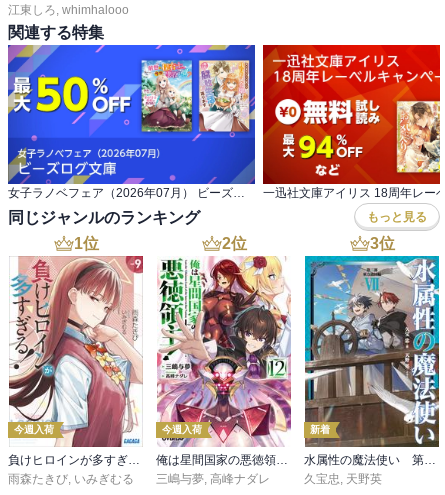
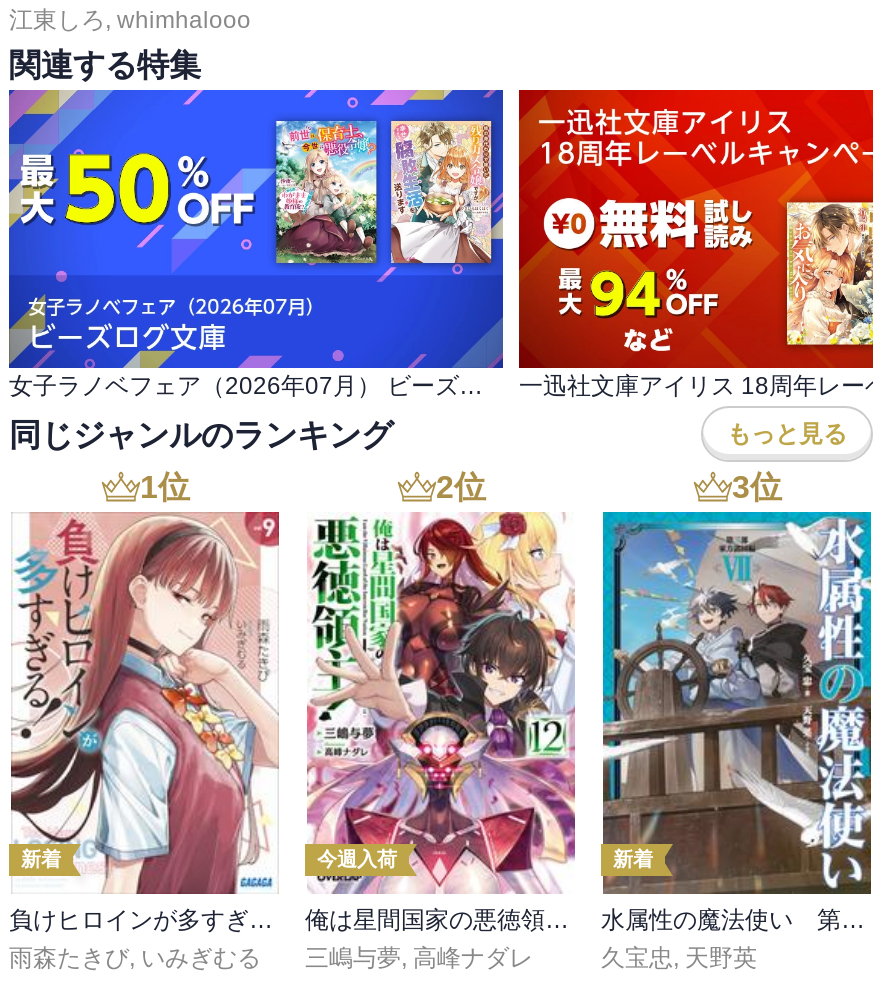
[14,424,54,435] 今週入荷 -> [21,848,61,870] 新着

